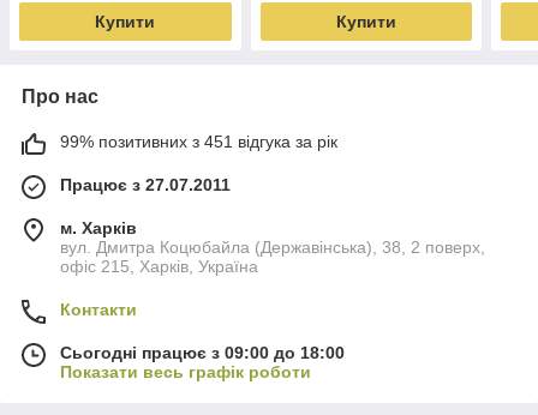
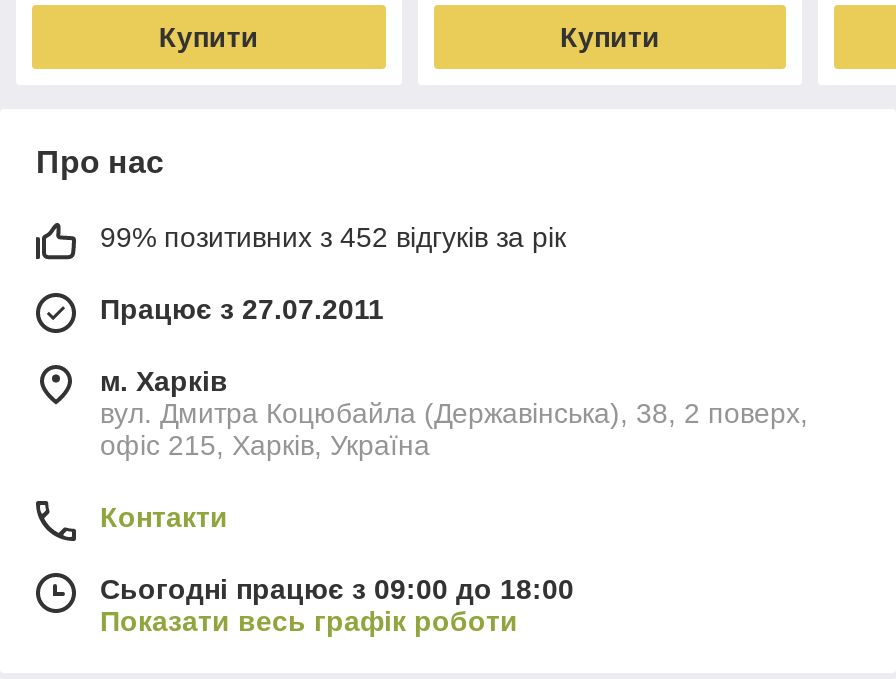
[60,132,337,151] 99% позитивних з 451 відгука за рік -> [100,221,566,253] 99% позитивних з 452 відгуків за рік

